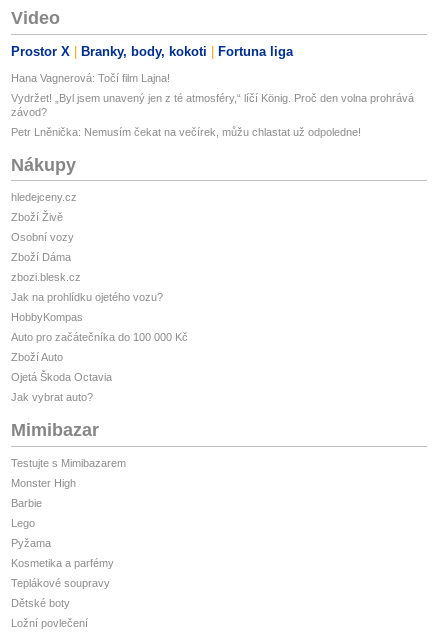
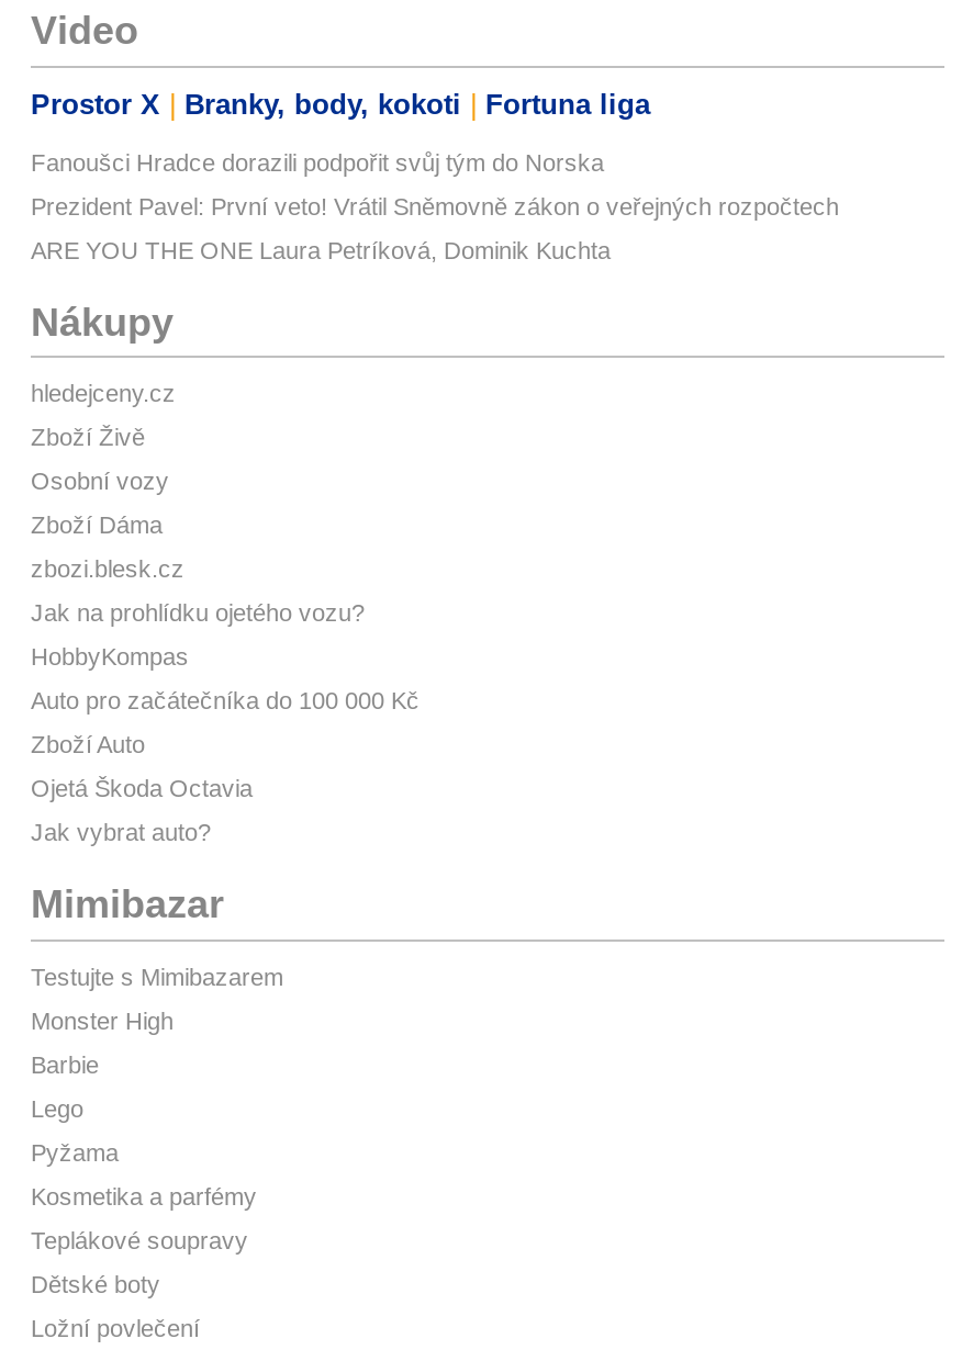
[11,72,170,84] Hana Vagnerová: Točí film Lajna! -> [31,149,604,175] Fanoušci Hradce dorazili podpořit svůj tým do Norska
[11,92,414,118] Vydržet! „Byl jsem unavený jen z té atmosféry,“ líčí König. Proč den volna prohrává | závod? -> [31,193,839,219] Prezident Pavel: První veto! Vrátil Sněmovně zákon o veřejných rozpočtech
[11,126,361,138] Petr Lněnička: Nemusím čekat na večírek, můžu chlastat už odpoledne! -> [31,237,611,263] ARE YOU THE ONE Laura Petríková, Dominik Kuchta

